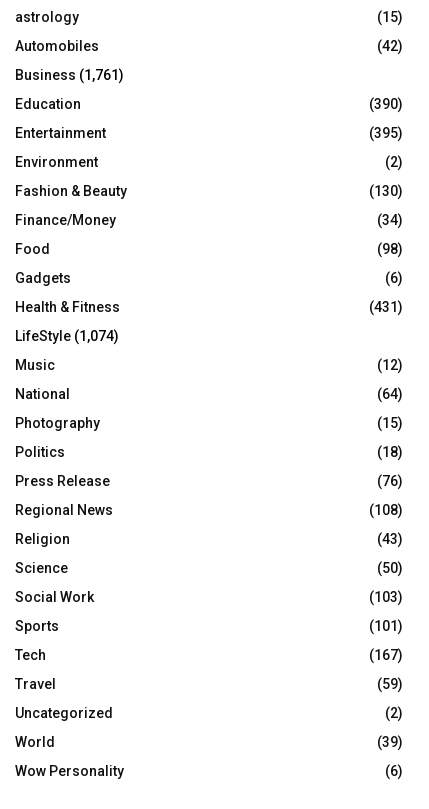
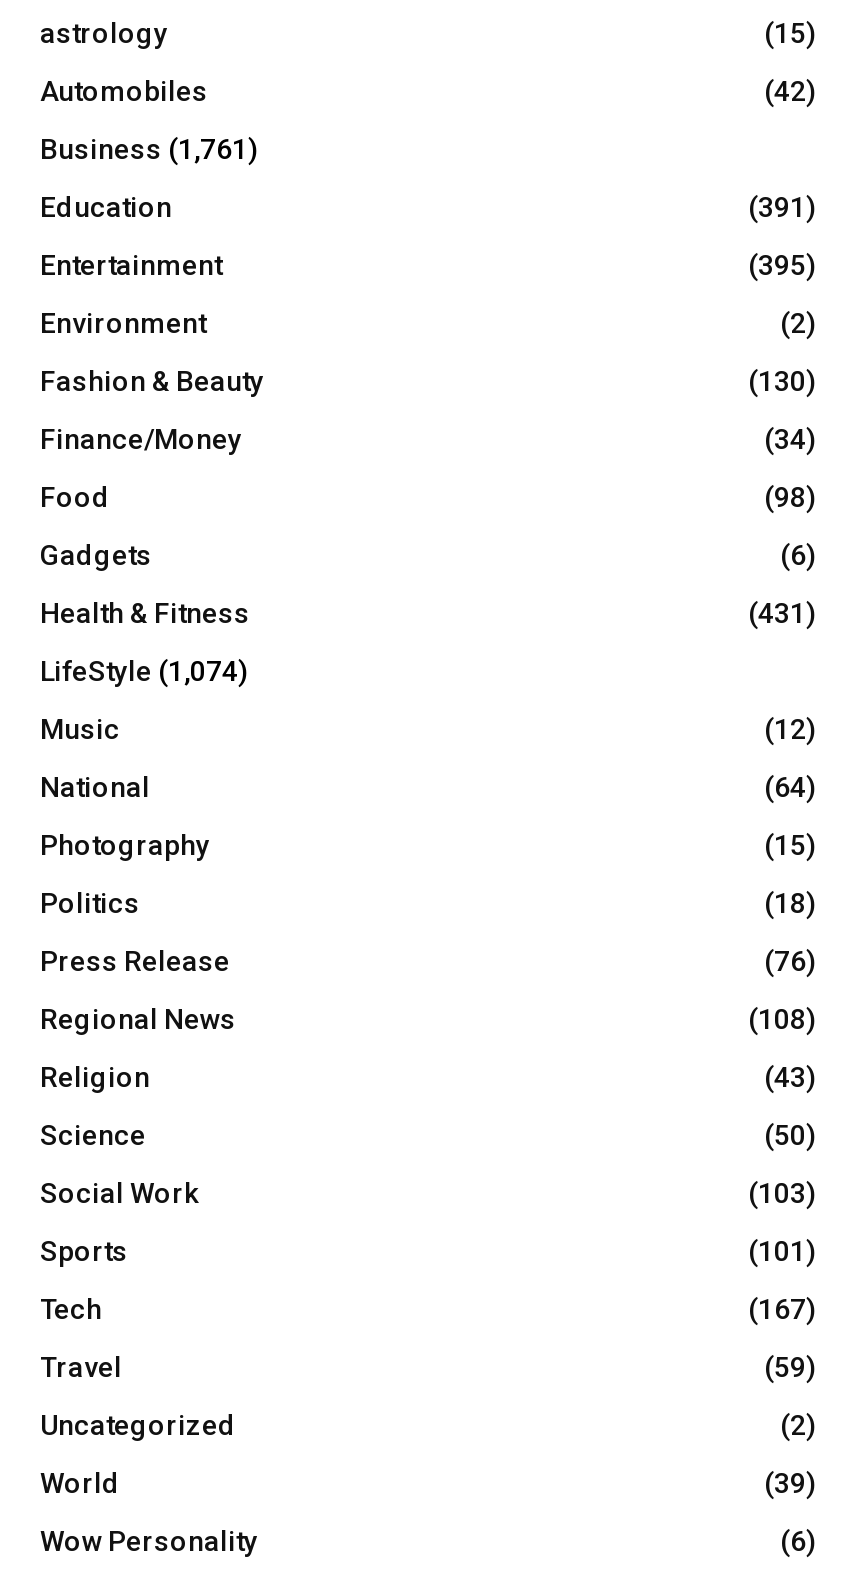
[369,96,403,112] (390) -> [748,191,816,223] (391)

